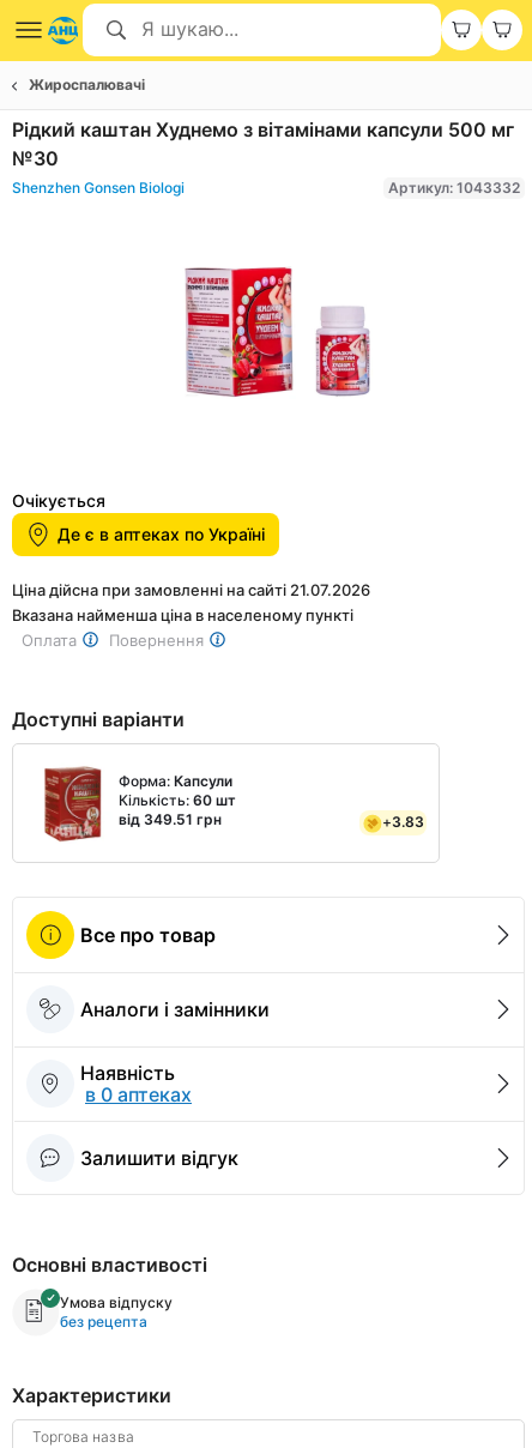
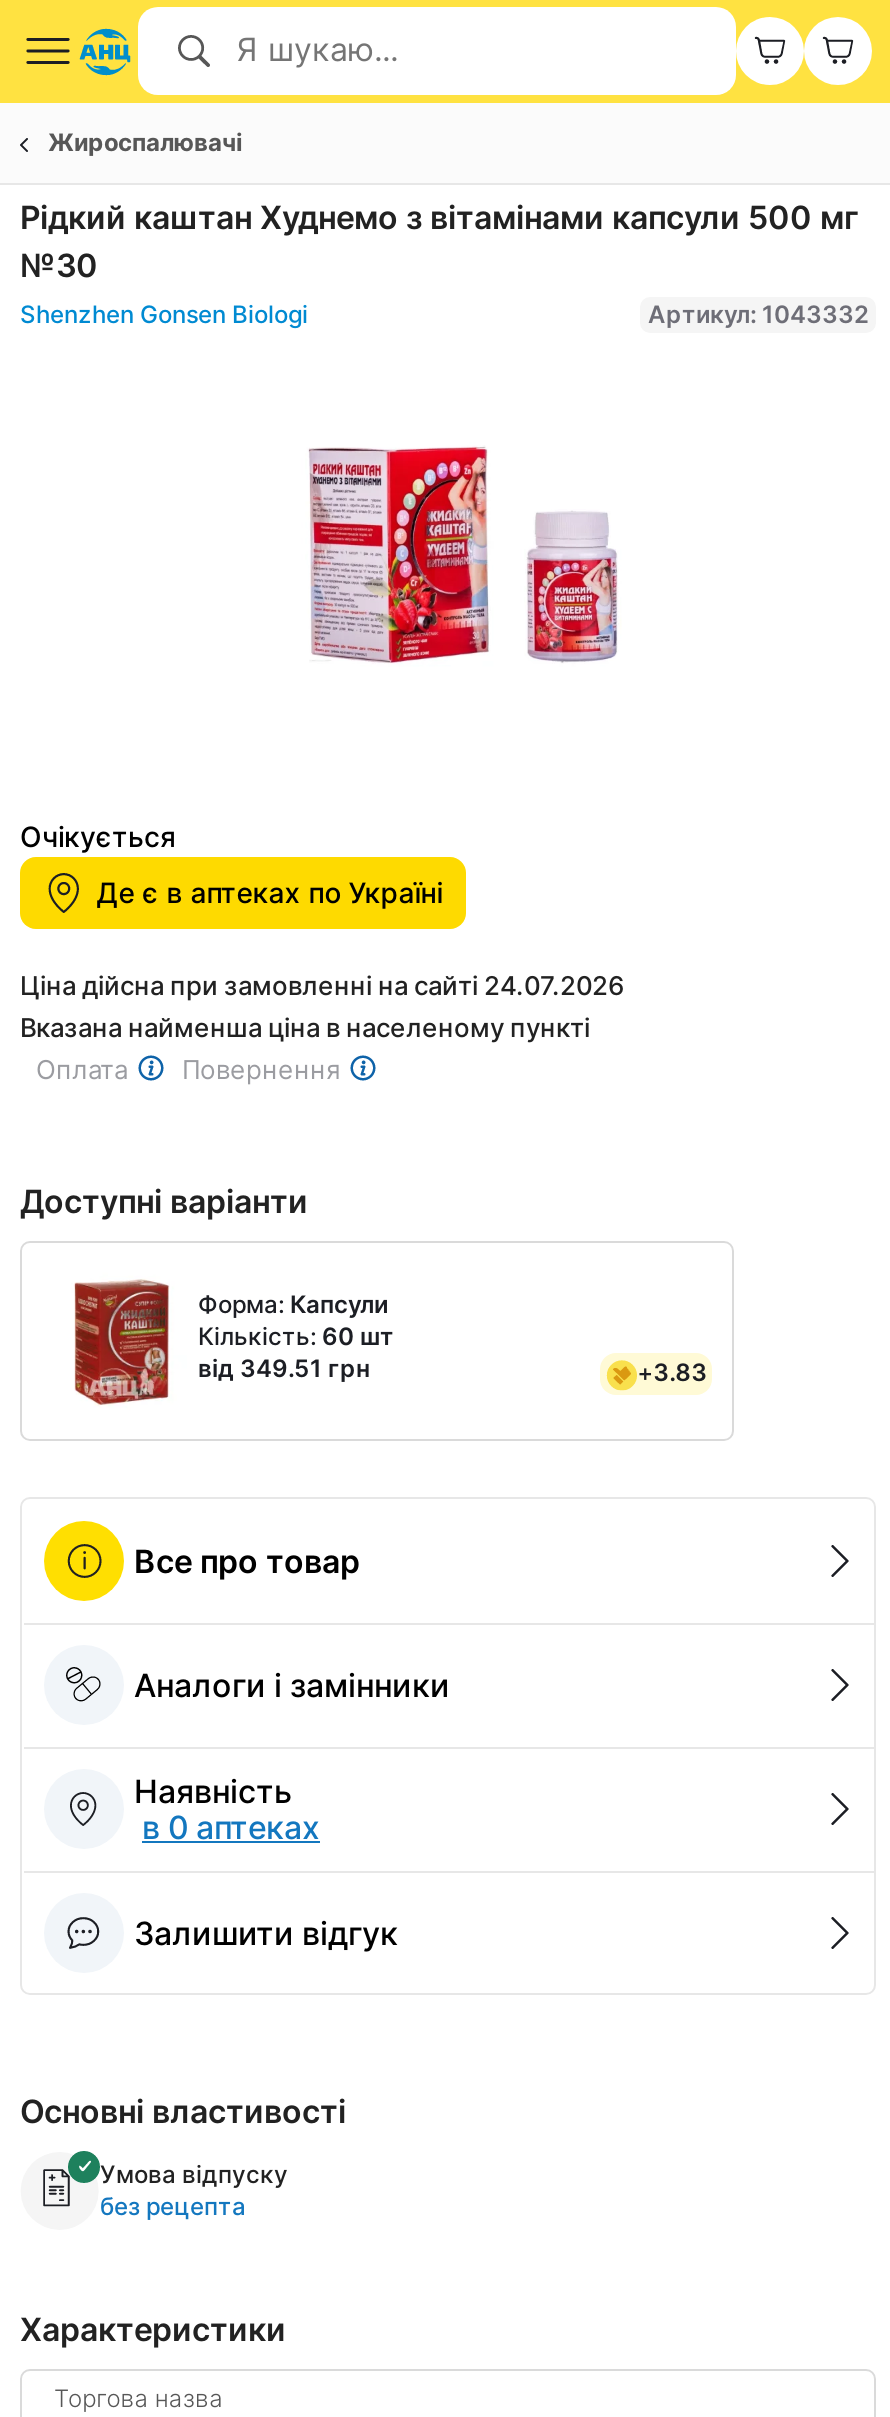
[12,580,370,599] Ціна дійсна при замовленні на сайті 21.07.2026 -> [20,969,624,1001] Ціна дійсна при замовленні на сайті 24.07.2026

